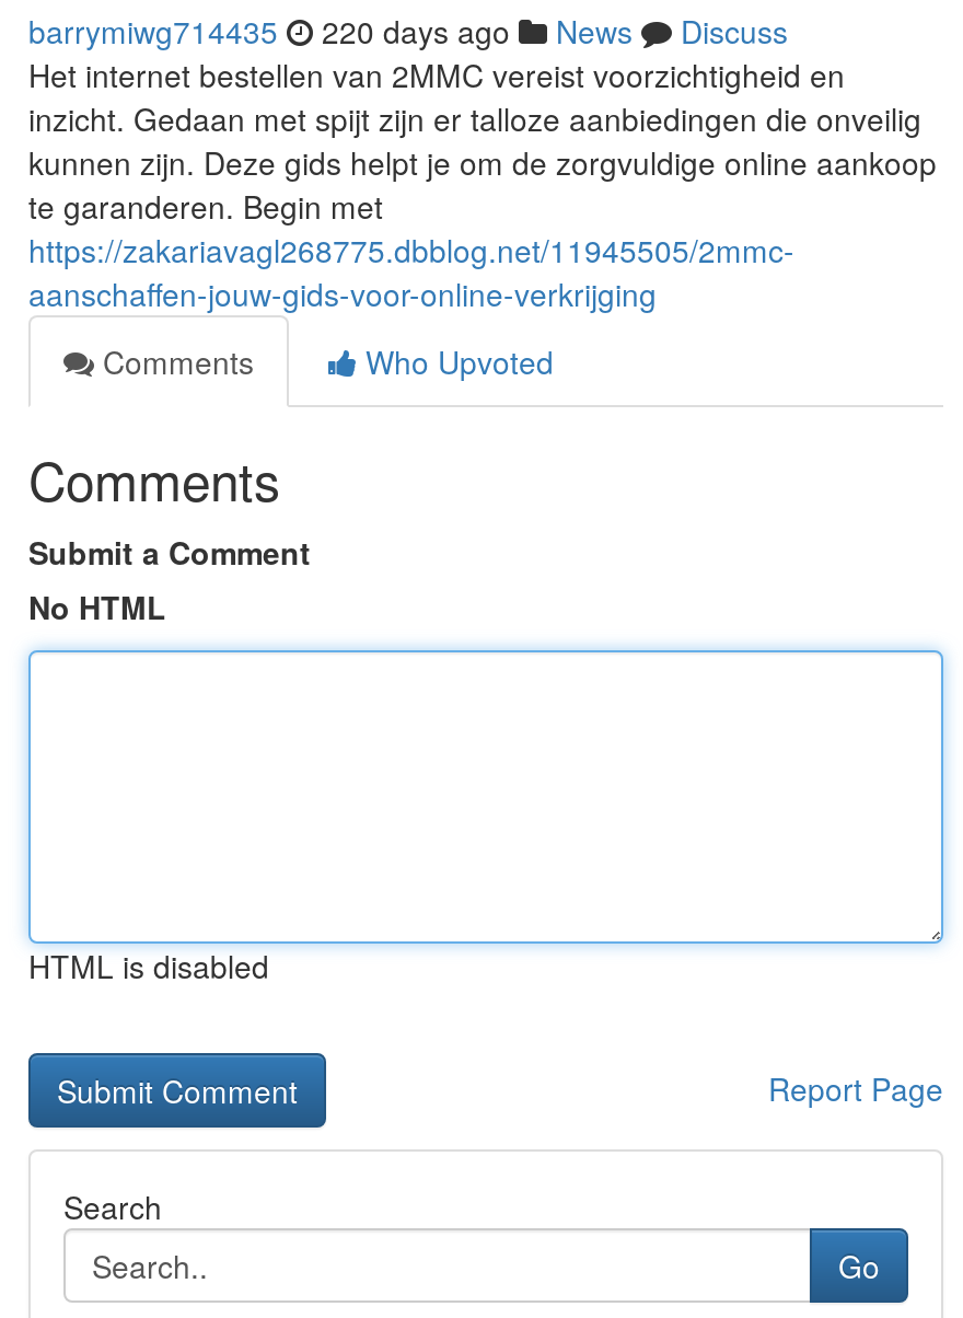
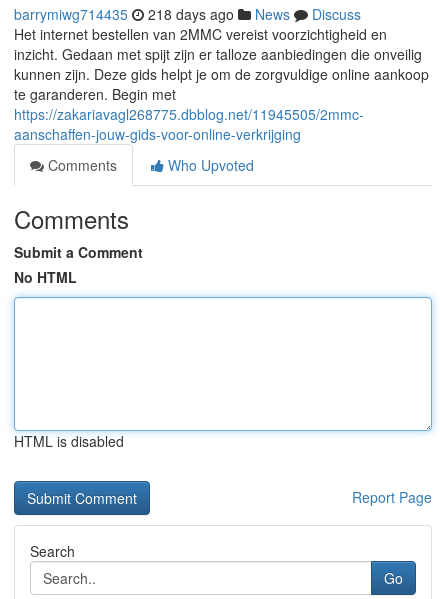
[28,9,788,53] barrymiwg714435 220 days ago News Discuss -> [14,4,361,24] barrymiwg714435 218 days ago News Discuss

